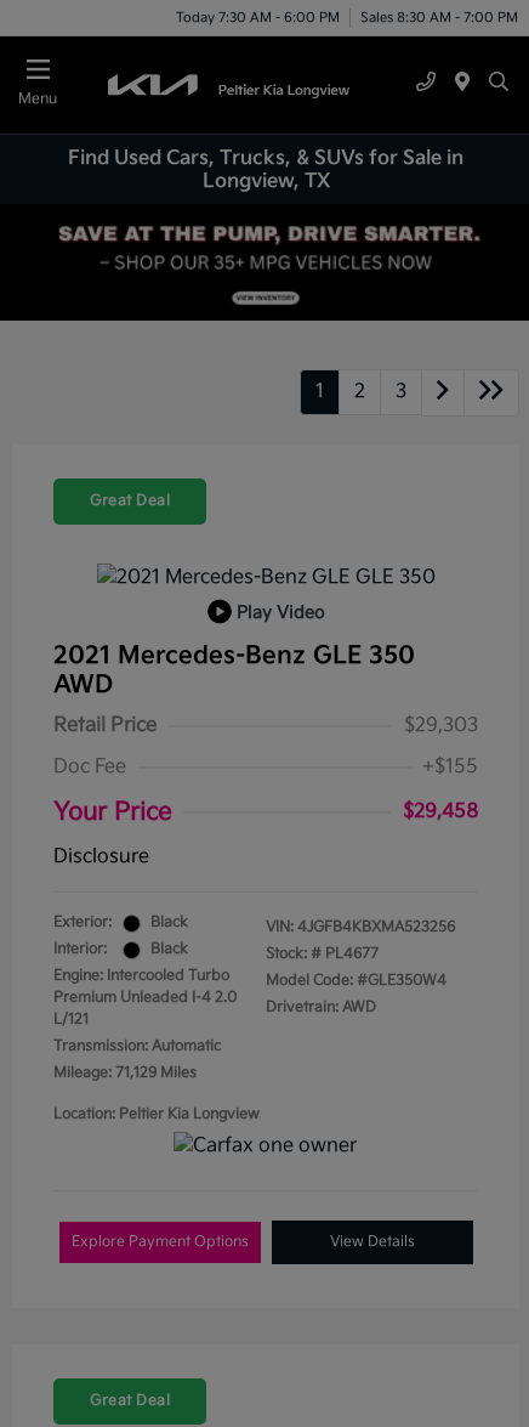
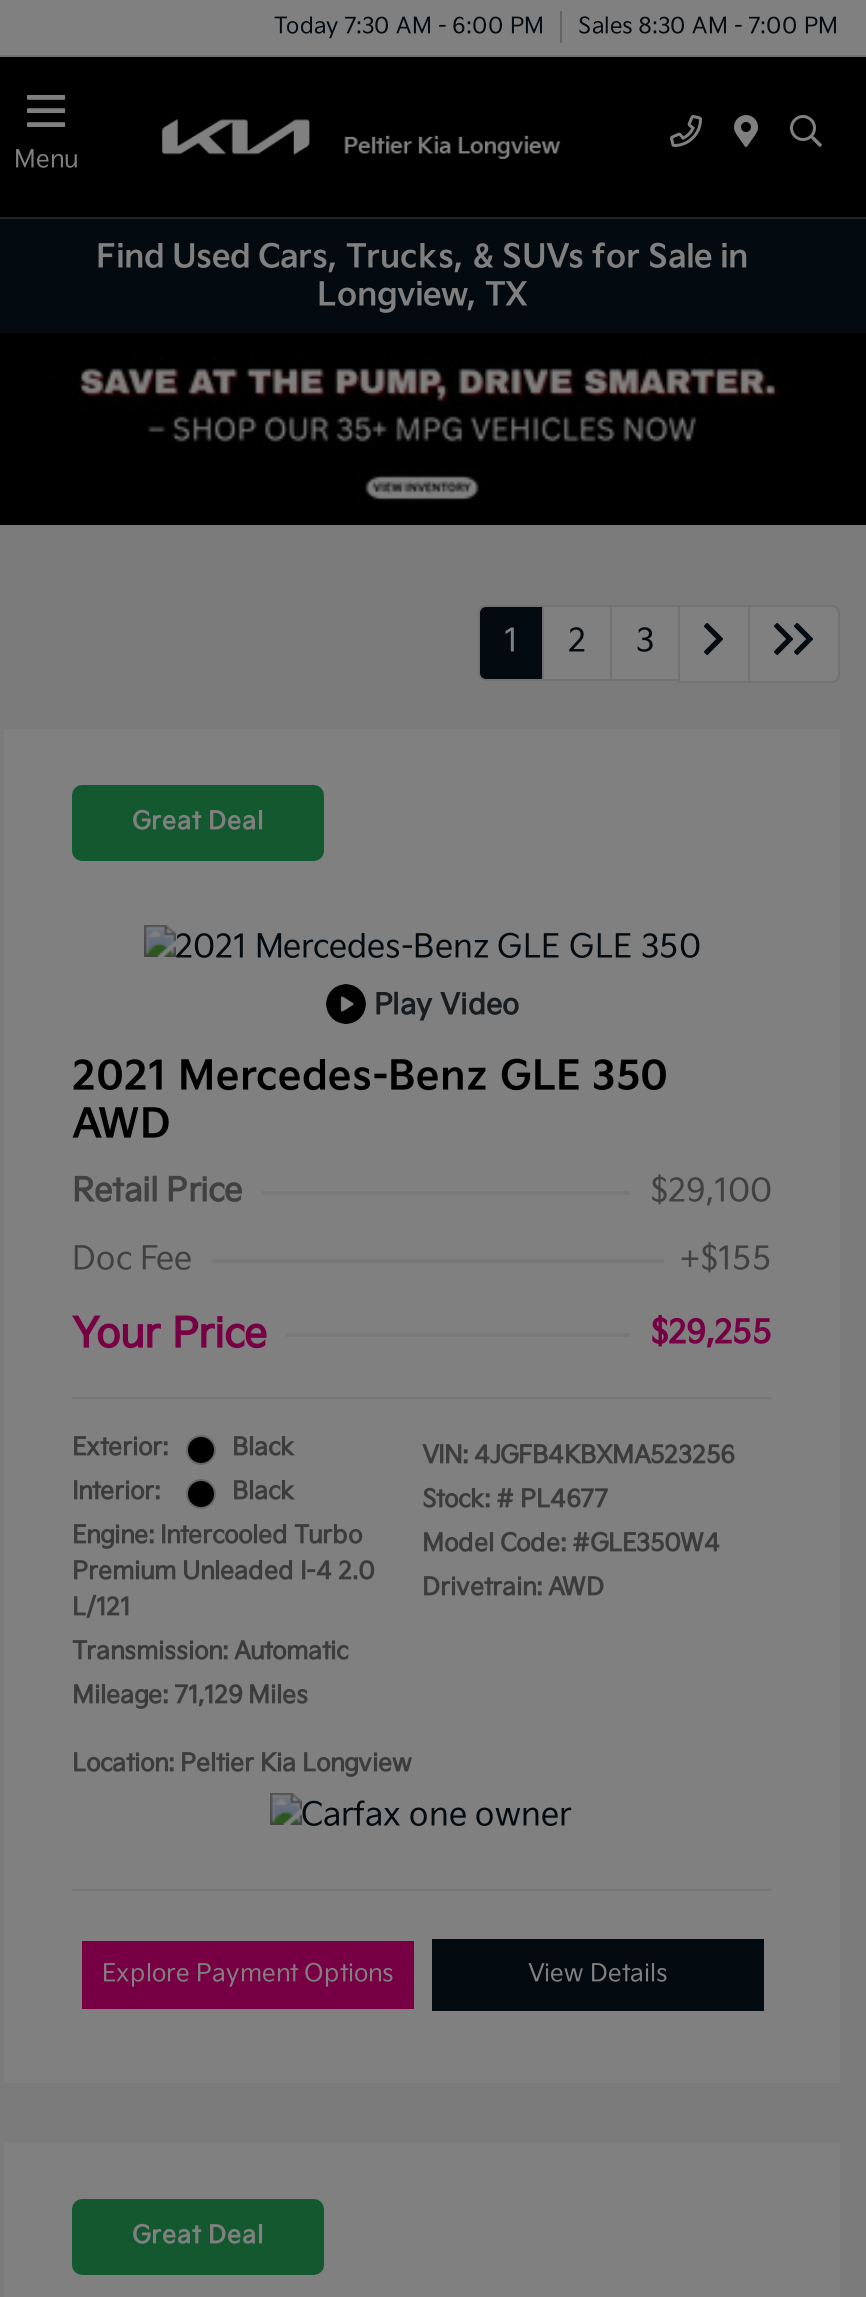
[404,714,478,737] $29,303 -> [650,1173,772,1211] $29,100
[53,800,478,868] $29,458 | Disclosure -> [650,1315,772,1353] $29,255

